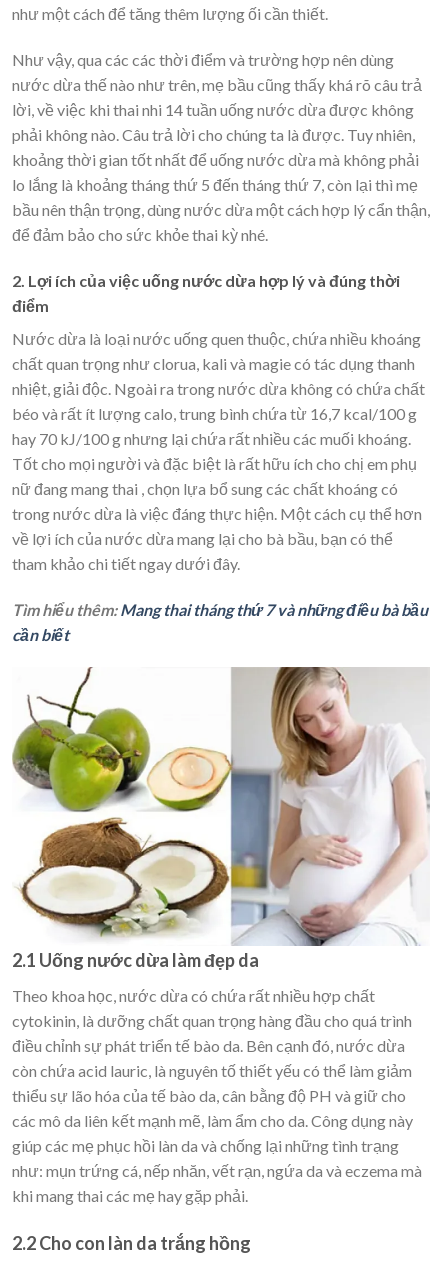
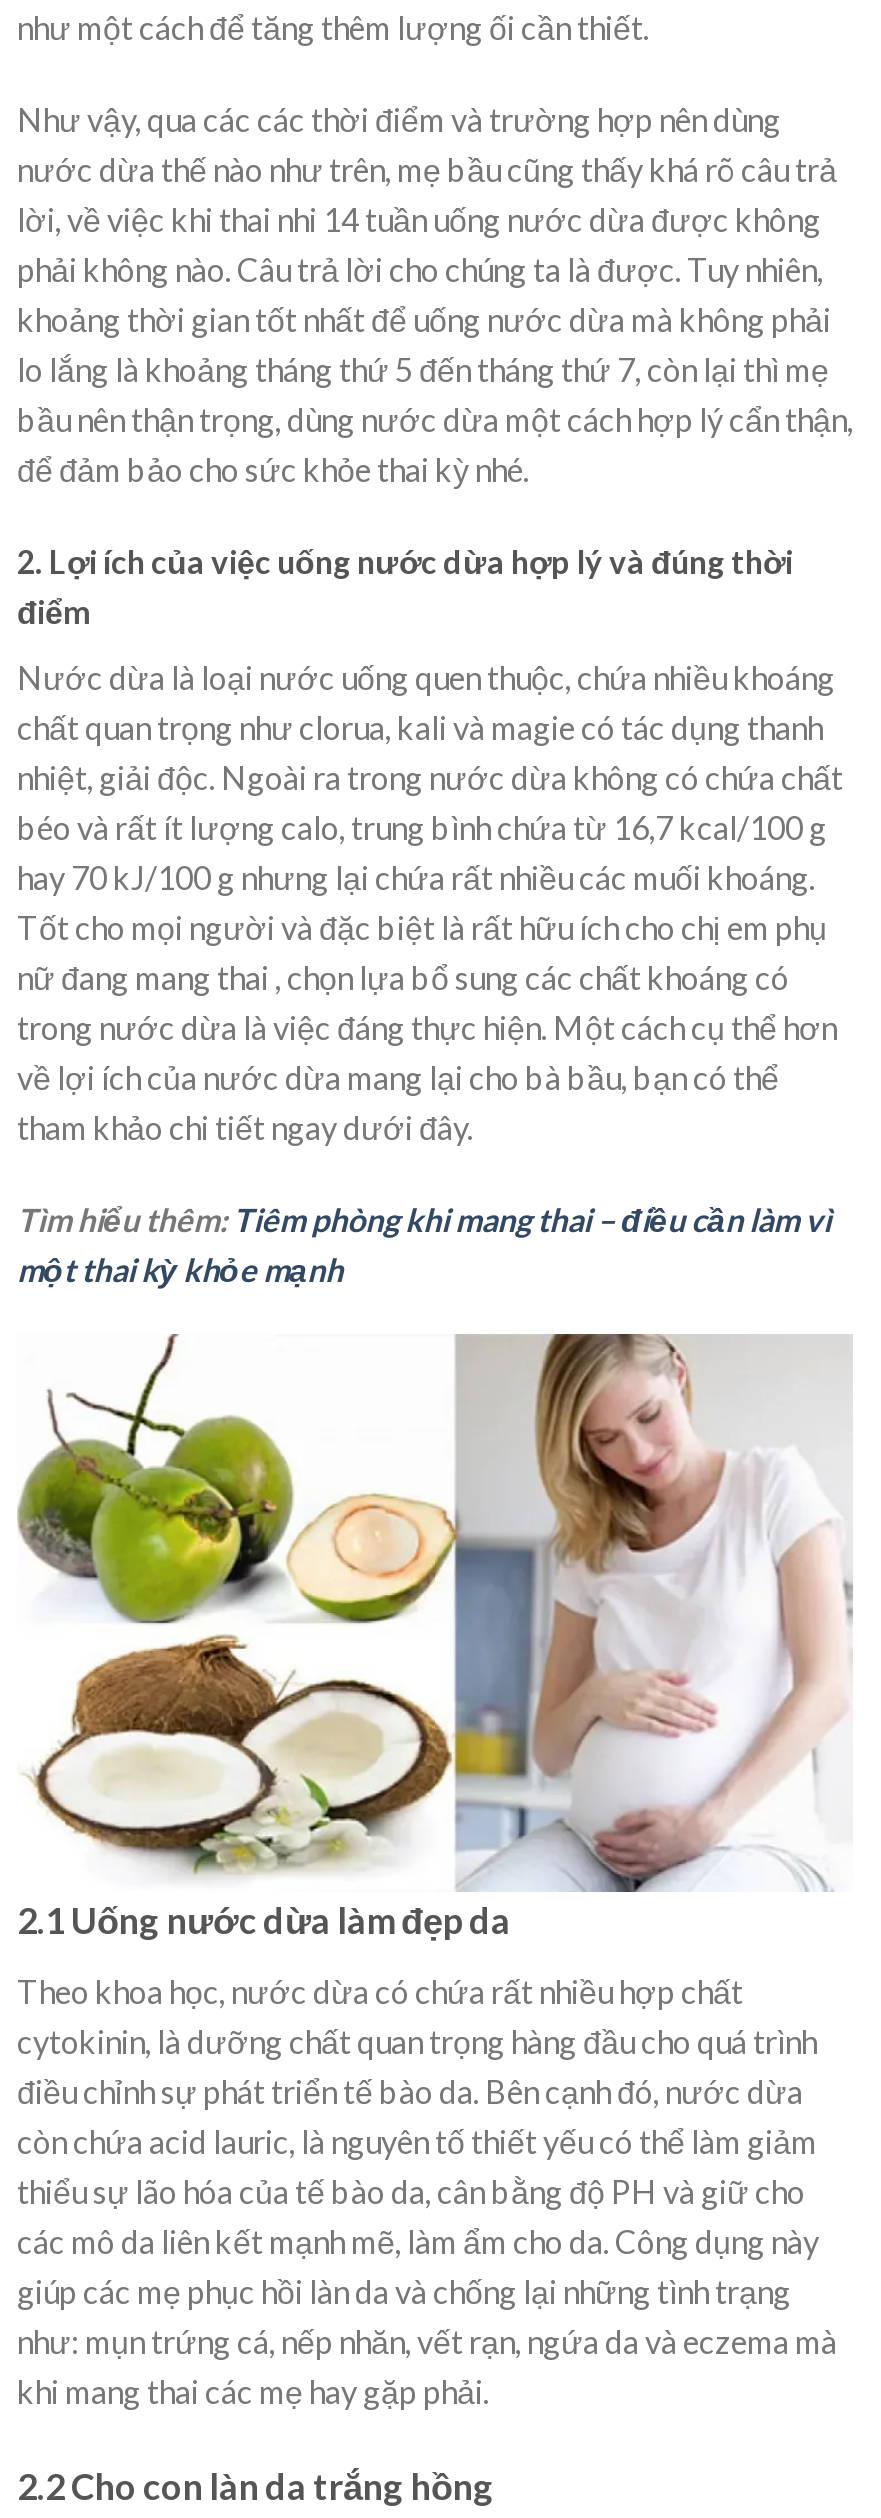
[12,599,428,643] Tìm hiểu thêm: Mang thai tháng thứ 7 và những điều bà bầu | cần biết -> [17,1199,831,1287] Tìm hiểu thêm: Tiêm phòng khi mang thai – điều cần làm vì | một thai kỳ khỏe mạnh

